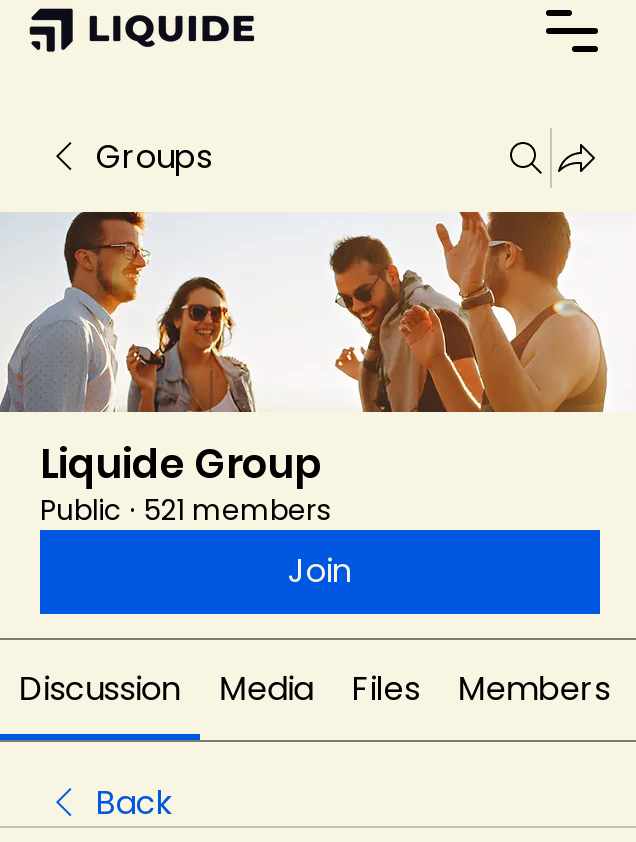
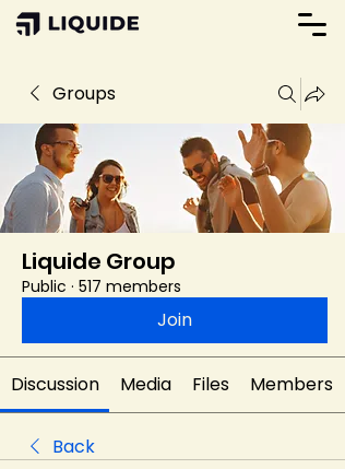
[40,490,330,530] Public · 521 members -> [22,275,181,297] Public · 517 members

